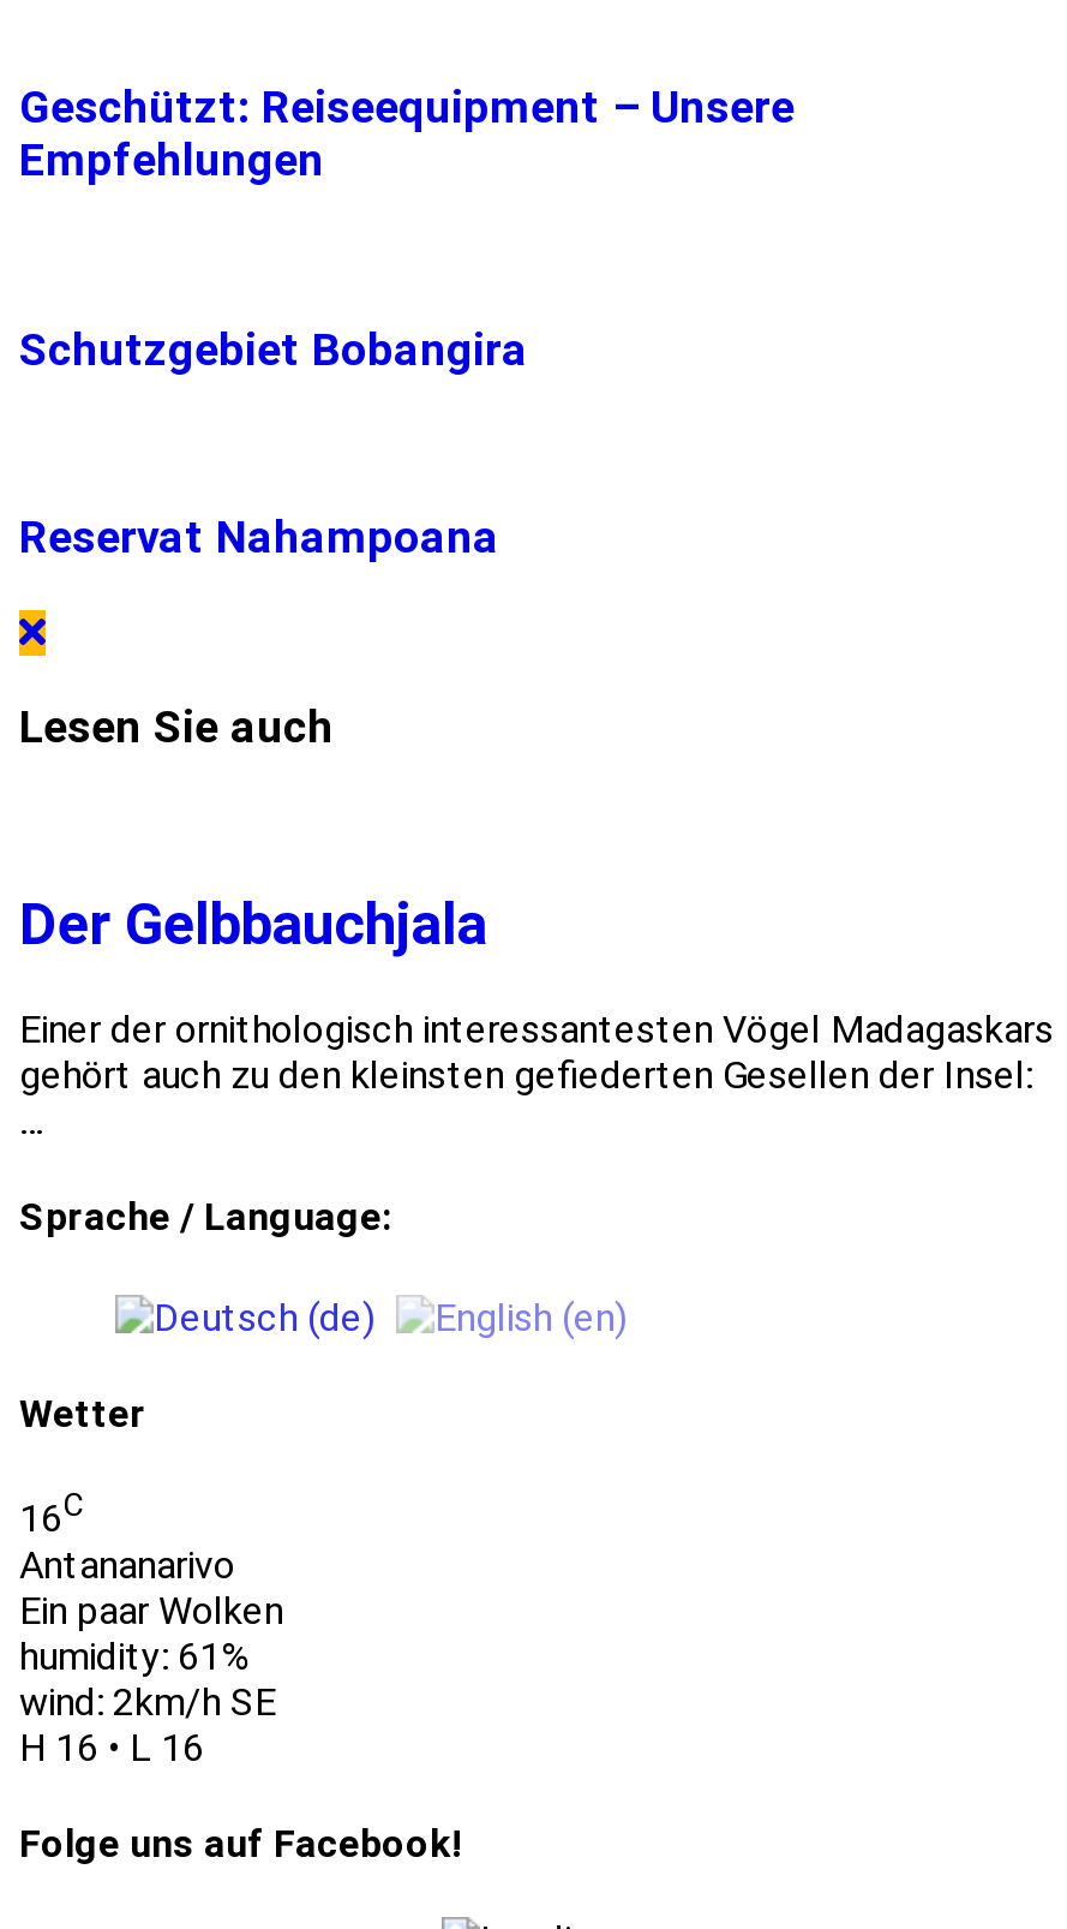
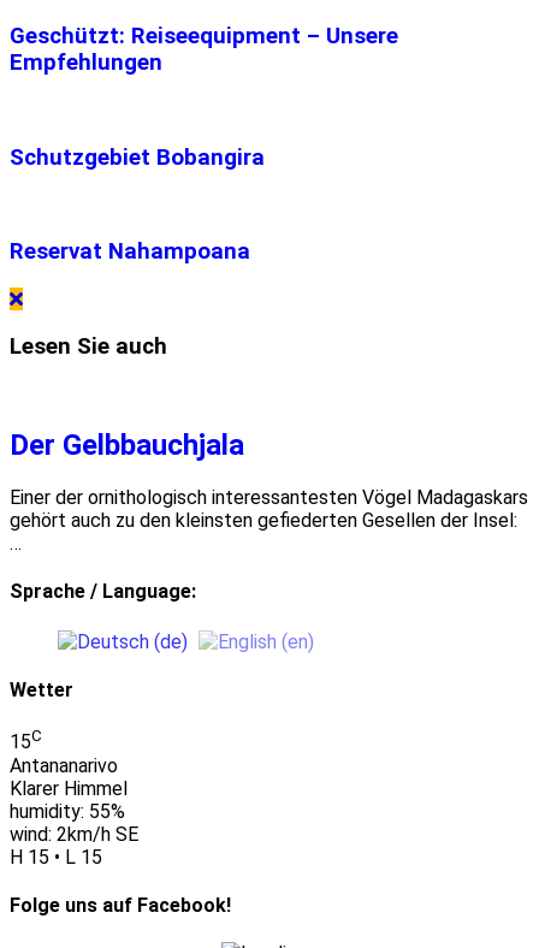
[19,1488,84,1542] 16C -> [10,727,42,754] 15C
[19,1587,283,1678] Ein paar Wolken | humidity: 61% -> [10,777,128,823] Klarer Himmel | humidity: 55%
[19,1724,204,1770] H 16 • L 16 -> [10,845,102,868] H 15 • L 15

